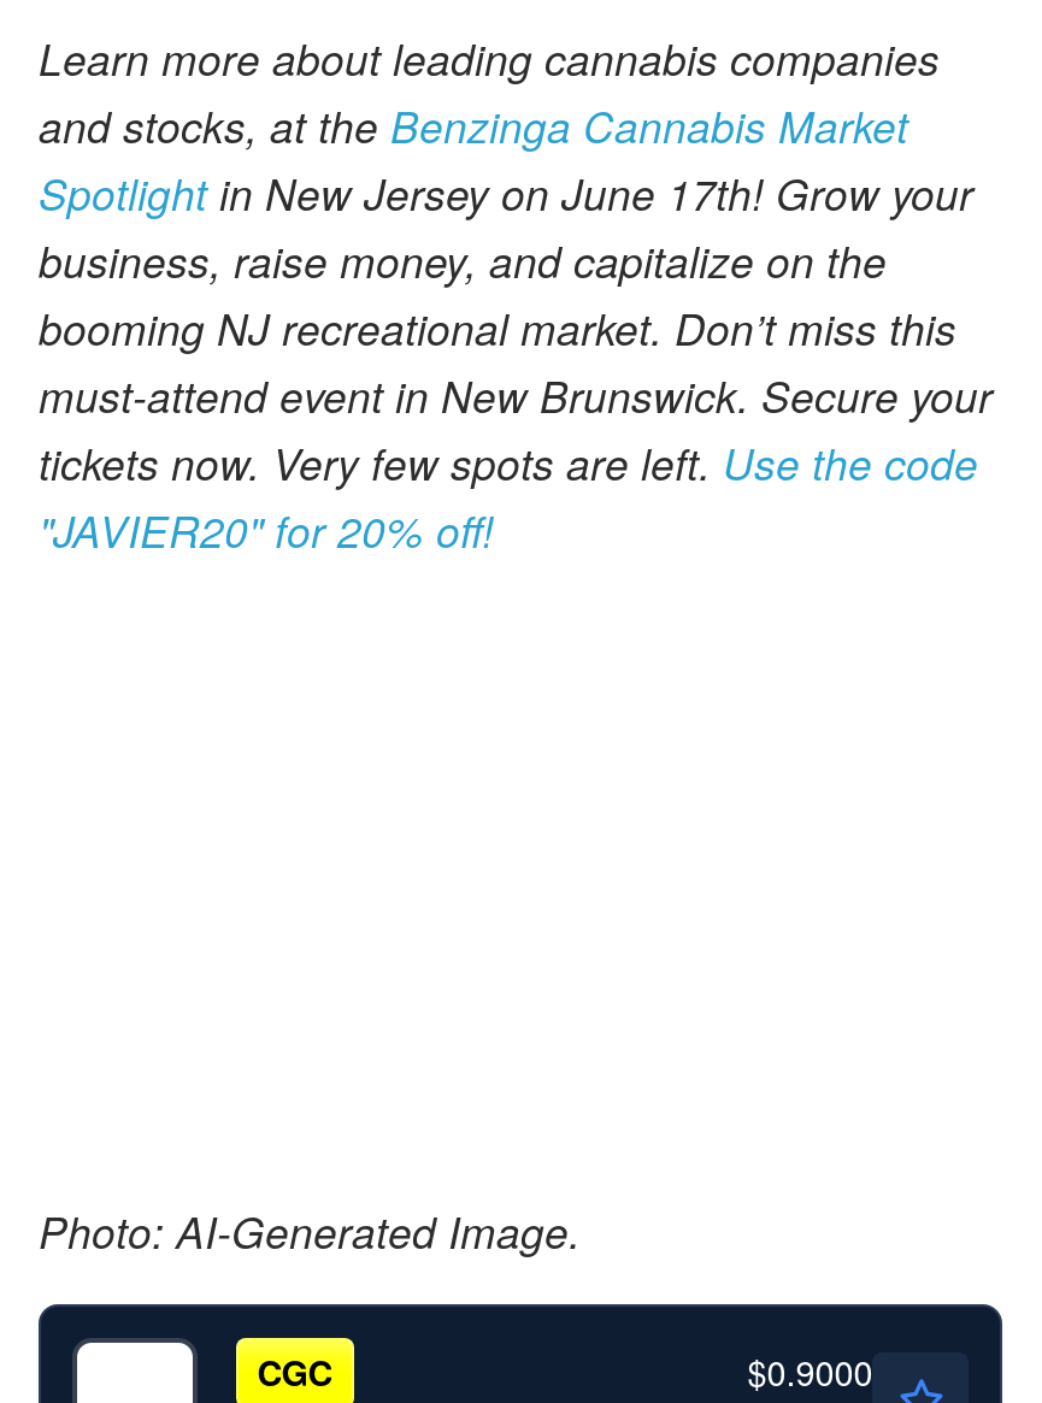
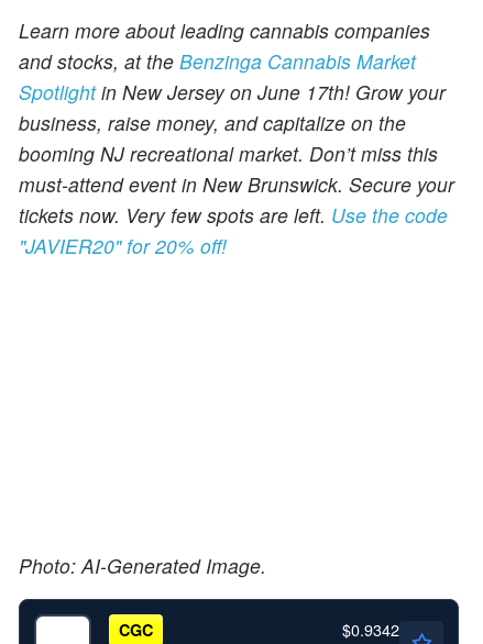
[747,1344,873,1395] $0.9000 -> [342,617,400,640] $0.9342

